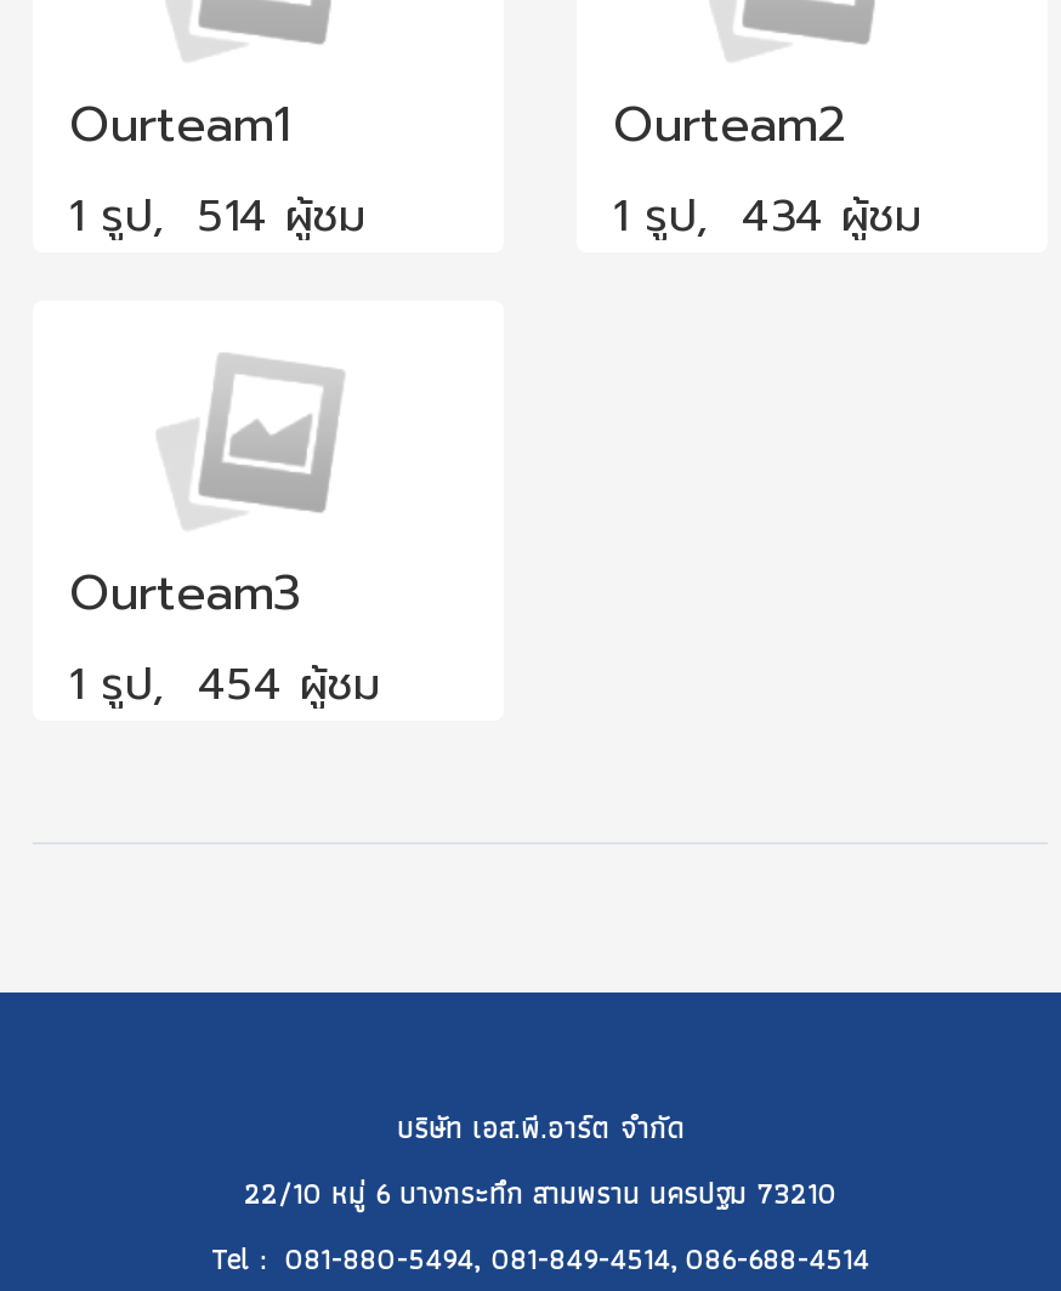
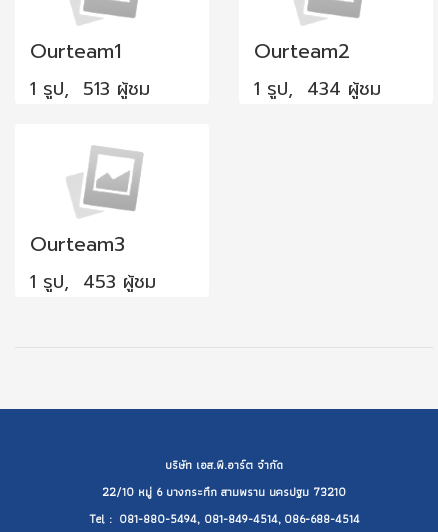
[69,181,365,249] 1 รูป, 514 ผู้ชม -> [30,75,150,103] 1 รูป, 513 ผู้ชม
[69,649,380,717] 1 รูป, 454 ผู้ชม -> [30,268,156,296] 1 รูป, 453 ผู้ชม

